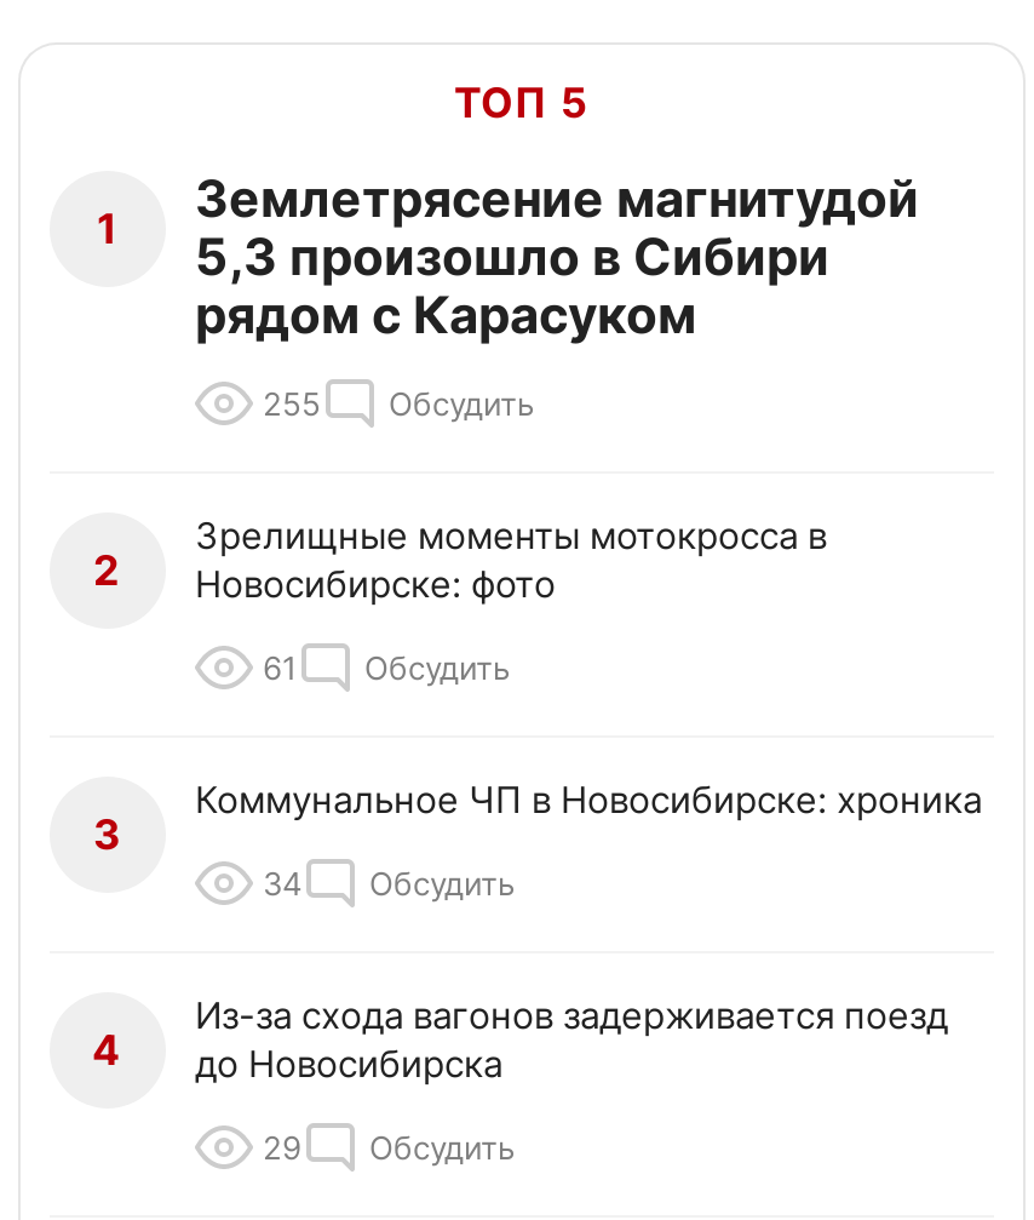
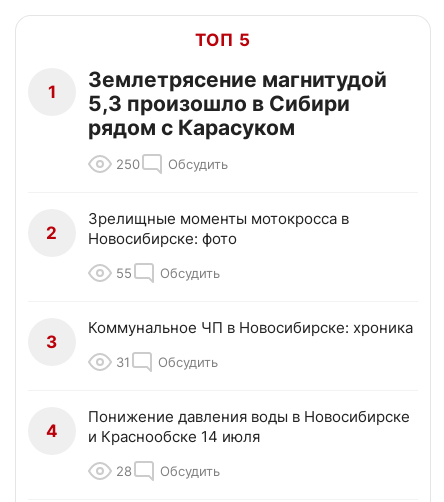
[263,383,534,422] 255 Обсудить -> [116,156,228,172] 250 Обсудить
[263,647,510,686] 61 Обсудить -> [116,265,220,281] 55 Обсудить
[263,863,515,902] 34 Обсудить -> [116,354,218,370] 31 Обсудить
[195,992,948,1086] Из-за схода вагонов задерживается поезд | до Новосибирска -> [88,407,410,446] Понижение давления воды в Новосибирске | и Краснообске 14 июля
[263,1127,515,1166] 29 Обсудить -> [116,463,220,479] 28 Обсудить

